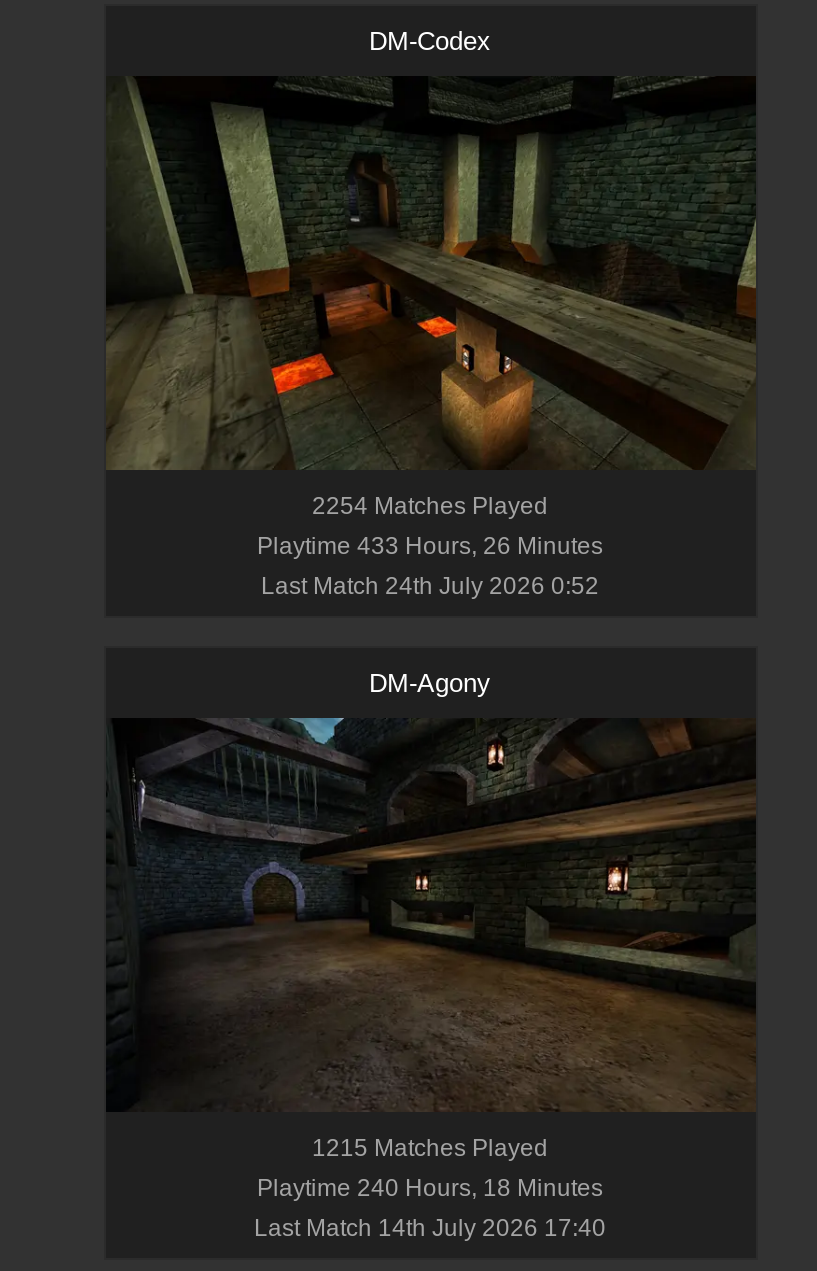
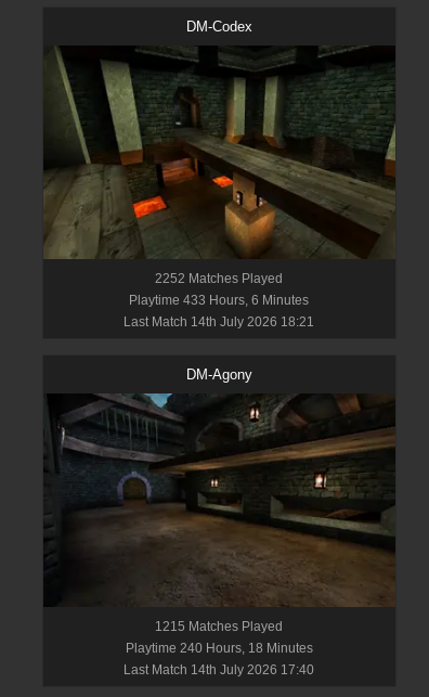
[312,492,548,520] 2254 Matches Played -> [155,271,283,286] 2252 Matches Played
[257,532,603,560] Playtime 433 Hours, 26 Minutes -> [129,293,309,308] Playtime 433 Hours, 6 Minutes
[261,572,599,600] Last Match 24th July 2026 0:52 -> [123,314,314,330] Last Match 14th July 2026 18:21

